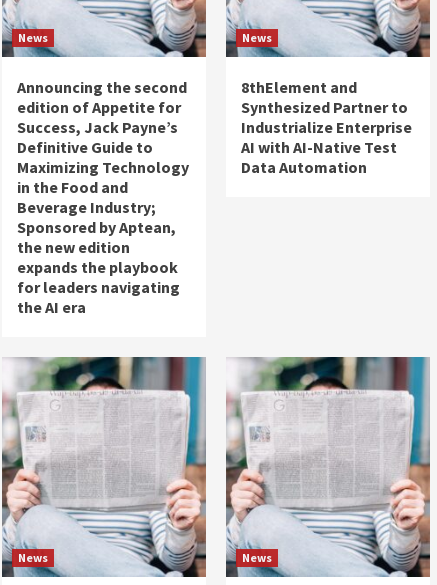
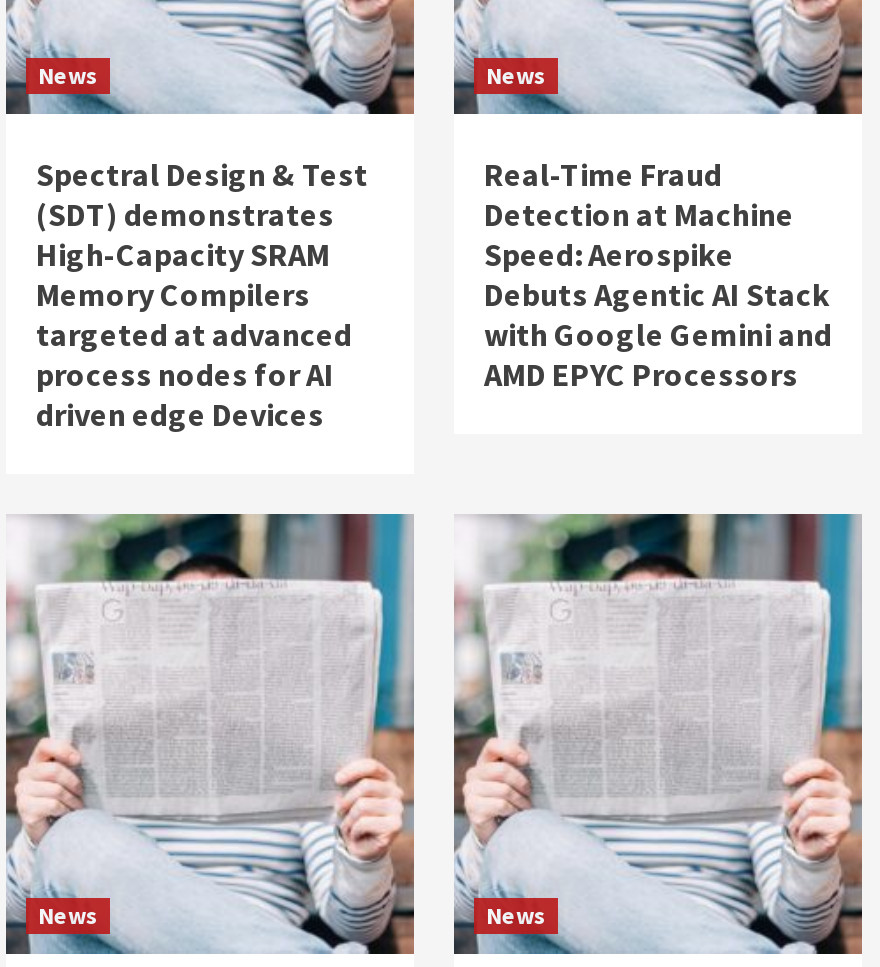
[17,77,189,317] Announcing the second | edition of Appetite for | Success, Jack Payne’s | Definitive Guide to | Maximizing Technology | in the Food and | Beverage Industry; | Sponsored by Aptean, | the new edition | expands the playbook | for leaders navigating | the AI era -> [36,154,368,434] Spectral Design & Test | (SDT) demonstrates | High-Capacity SRAM | Memory Compilers | targeted at advanced | process nodes for AI | driven edge Devices
[241,77,412,177] 8thElement and | Synthesized Partner to | Industrialize Enterprise | AI with AI-Native Test | Data Automation -> [484,154,832,394] Real-Time Fraud | Detection at Machine | Speed: Aerospike | Debuts Agentic AI Stack | with Google Gemini and | AMD EPYC Processors

